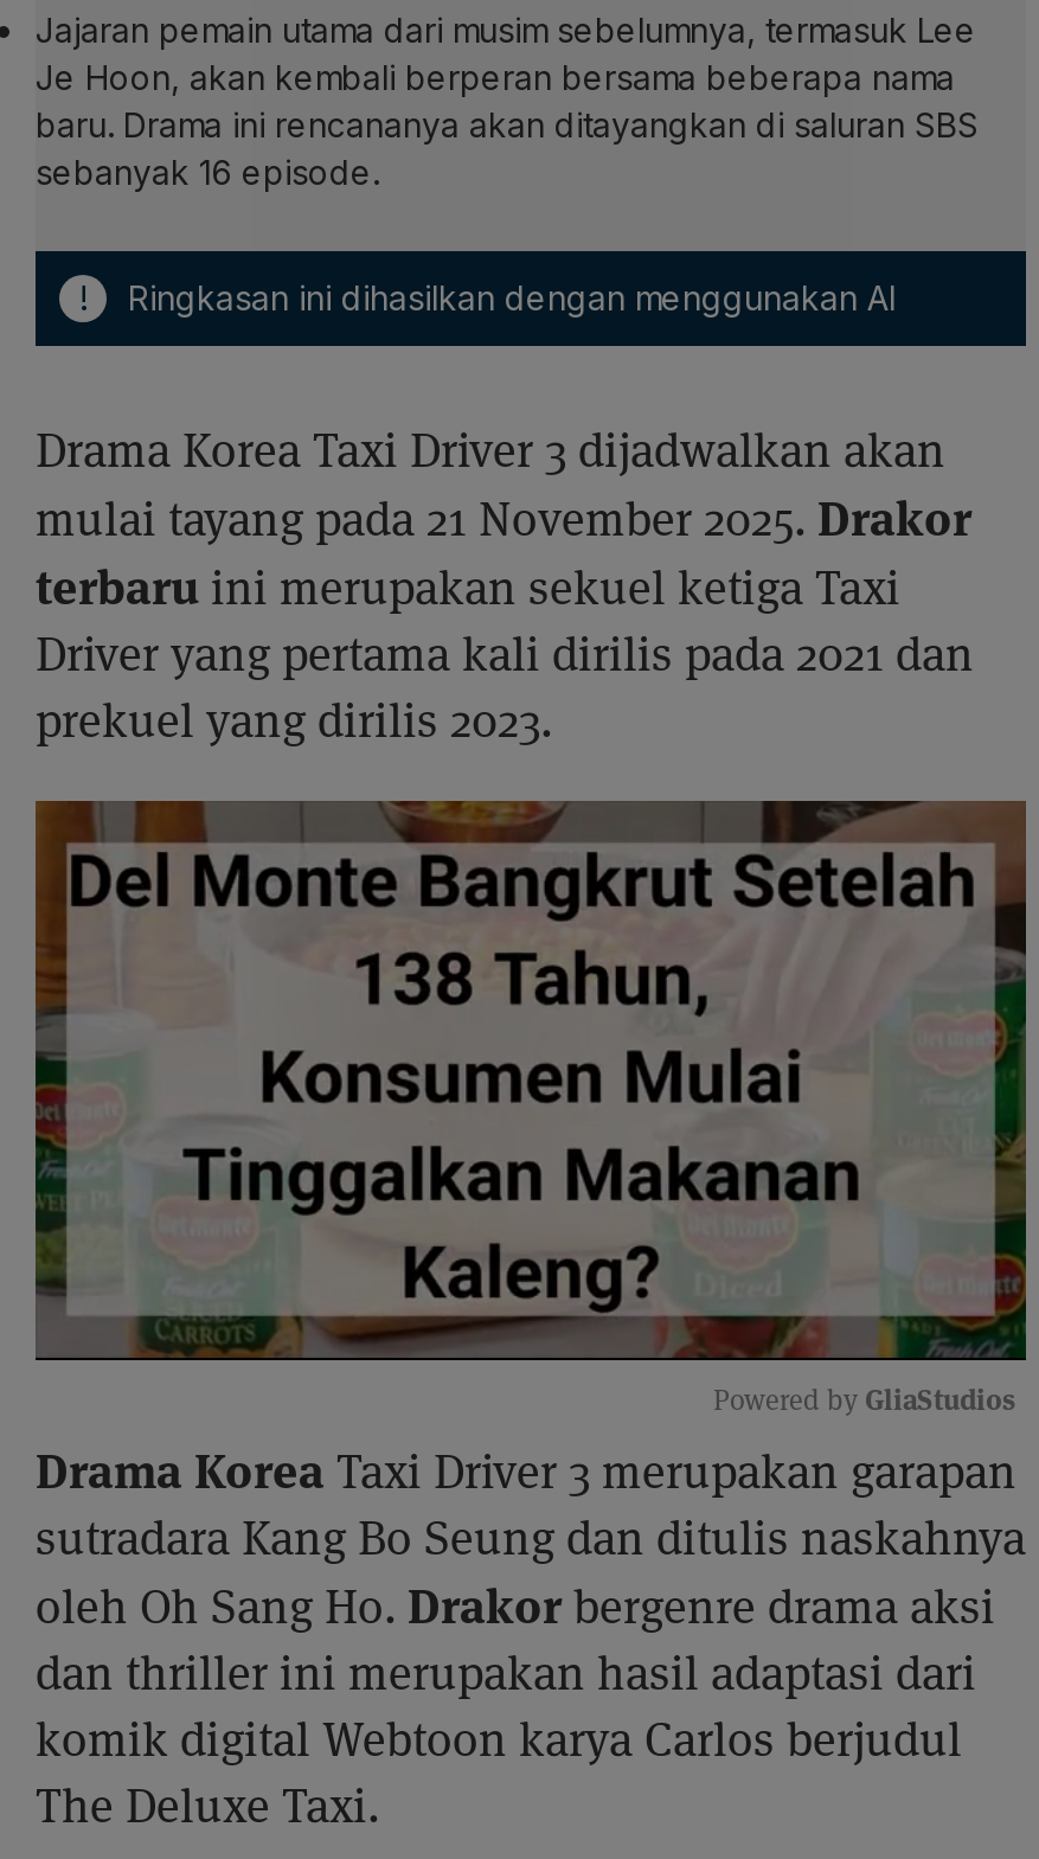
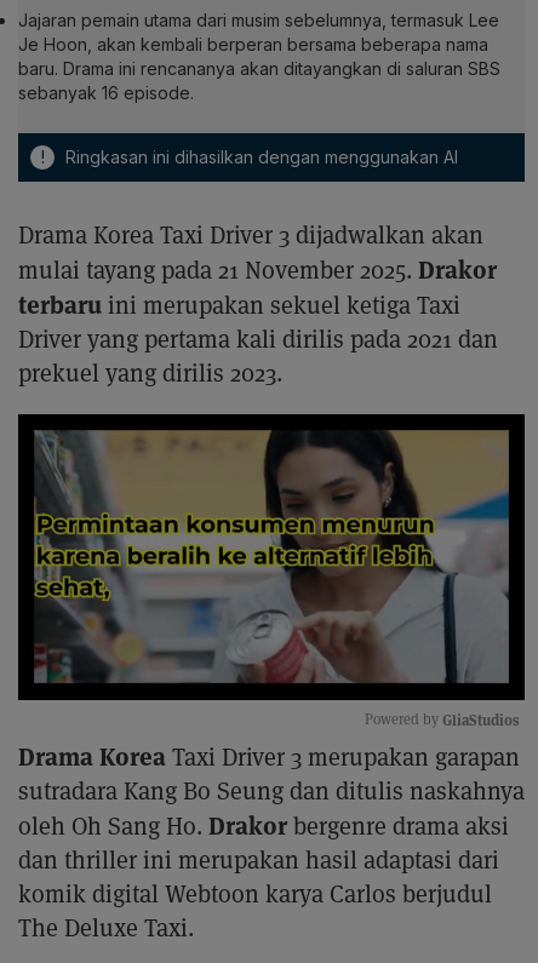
[33,799,1028,1360] [image] -> [17,413,526,700] [image]

